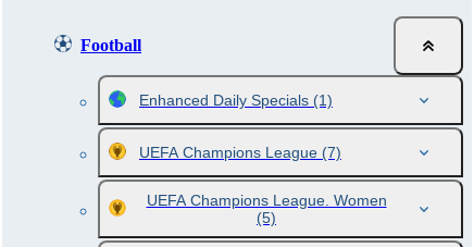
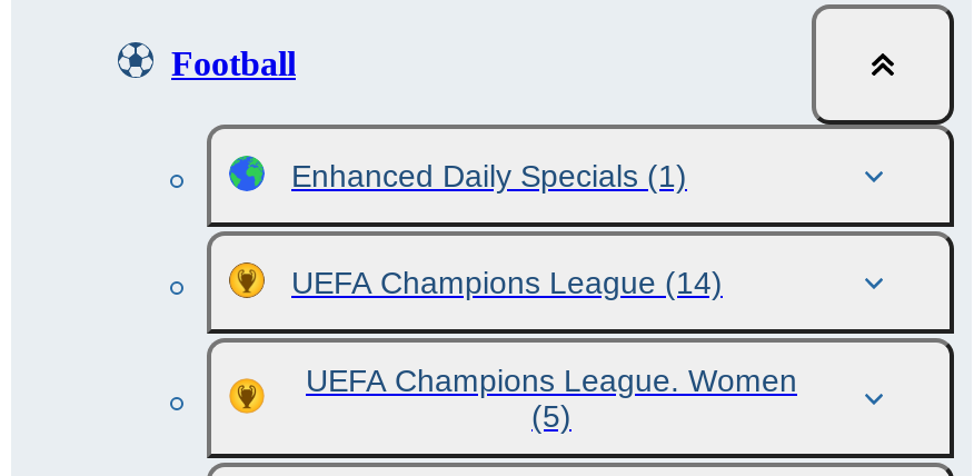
[139,144,341,161] UEFA Champions League (7) -> [291,265,723,300] UEFA Champions League (14)

